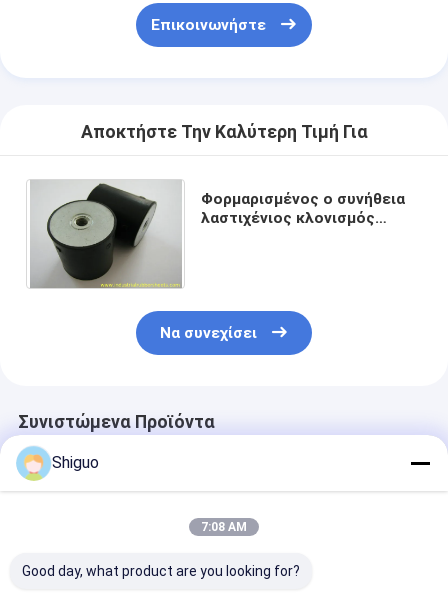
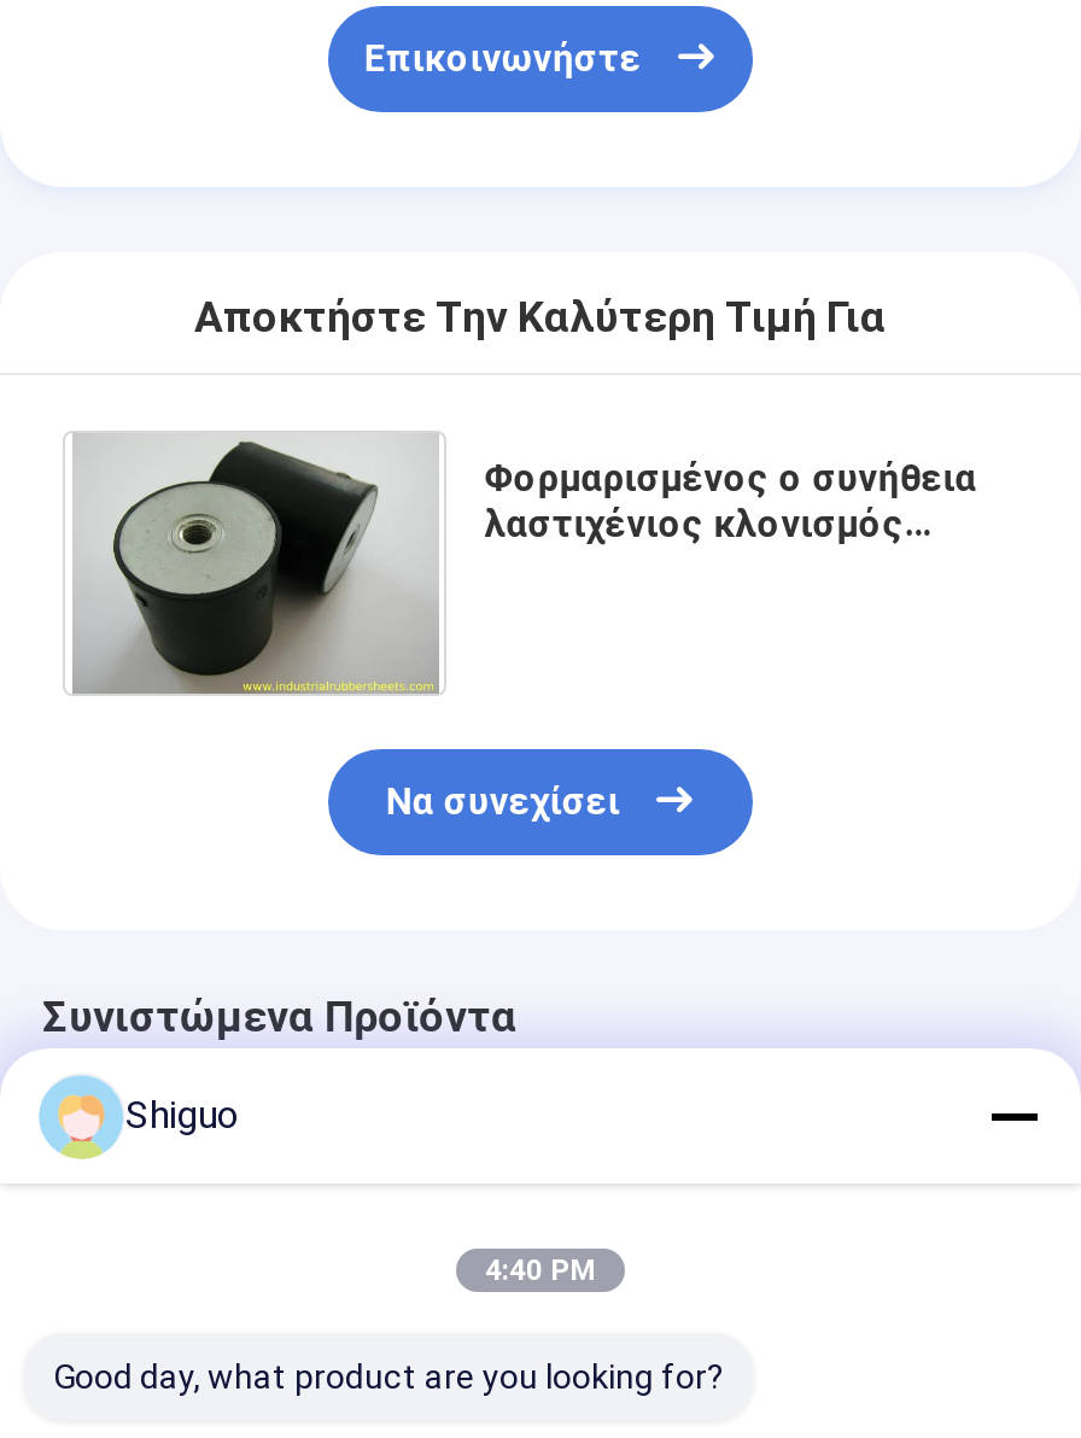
[201,520,247,534] 7:08 AM -> [485,1253,596,1287] 4:40 PM

